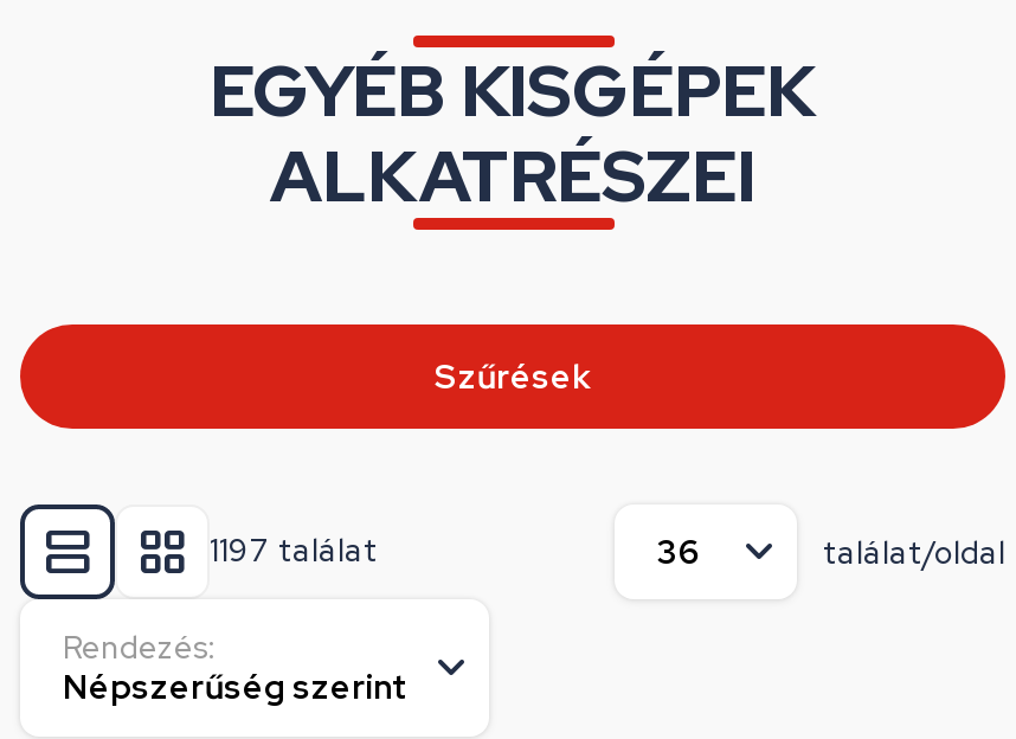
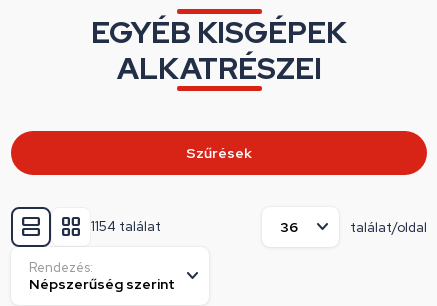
[210,531,378,571] 1197 találat -> [91,218,161,235] 1154 találat

